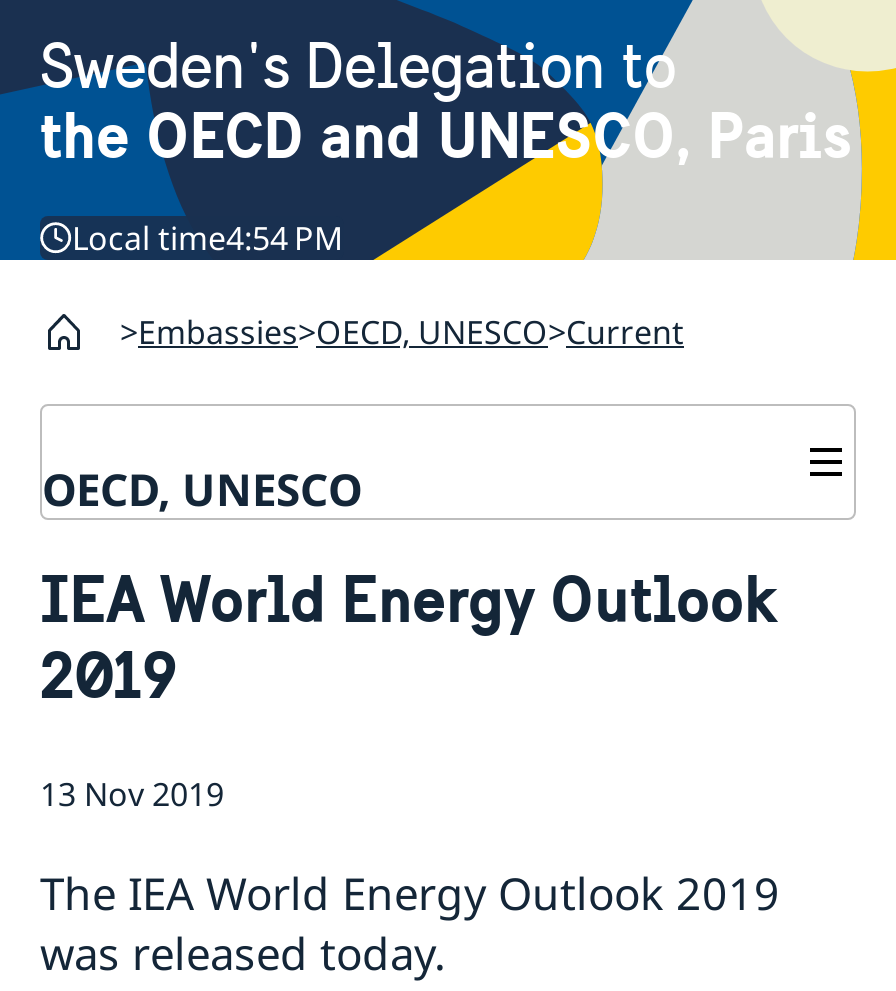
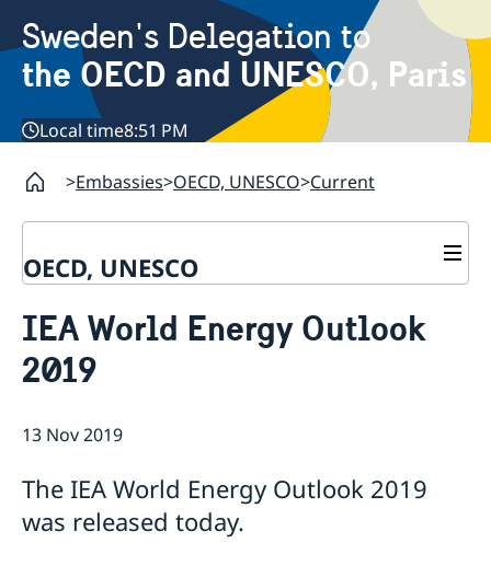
[72,217,344,261] Local time4:54 PM -> [39,119,189,143] Local time8:51 PM

